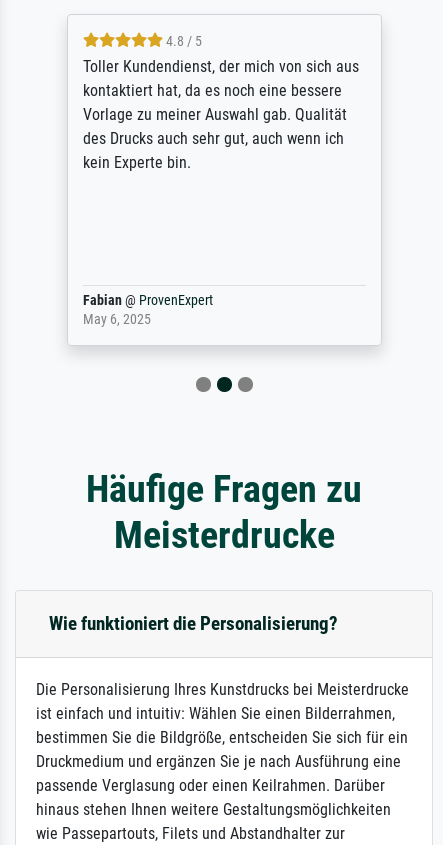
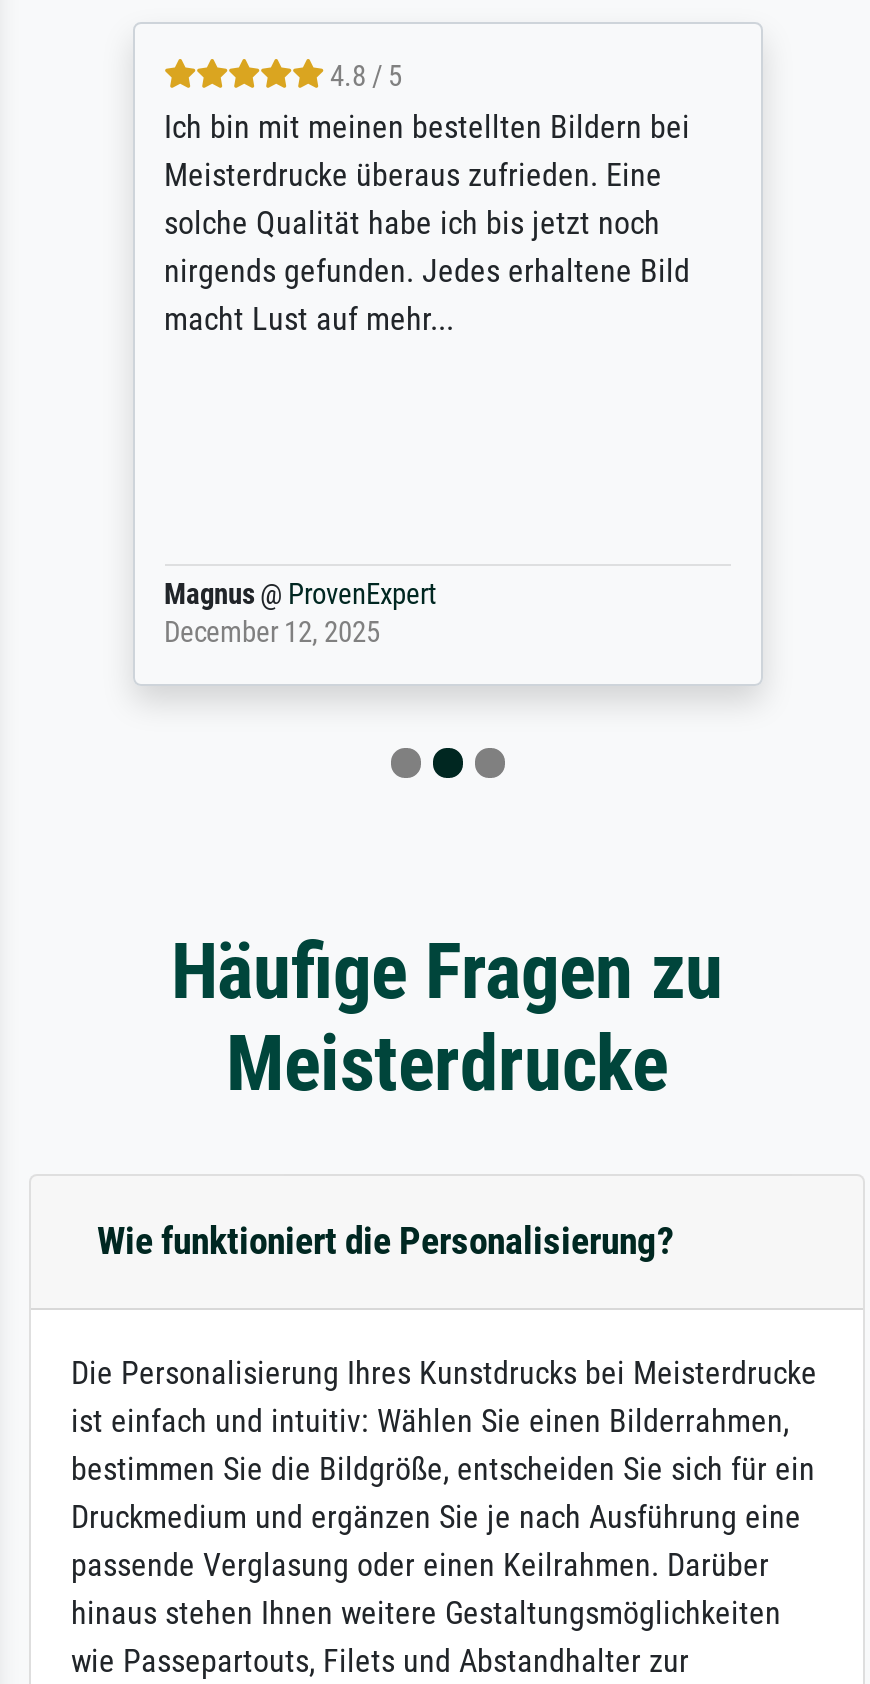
[82,57,358,172] Toller Kundendienst, der mich von sich aus | kontaktiert hat, da es noch eine bessere | Vorlage zu meiner Auswahl gab. Qualität | des Drucks auch sehr gut, auch wenn ich | kein Experte bin. -> [164,107,690,337] Ich bin mit meinen bestellten Bildern bei | Meisterdrucke überaus zufrieden. Eine | solche Qualität habe ich bis jetzt noch | nirgends gefunden. Jedes erhaltene Bild | macht Lust auf mehr...
[82,292,212,328] Fabian @ ProvenExpert | May 6, 2025 -> [164,577,436,649] Magnus @ ProvenExpert | December 12, 2025

